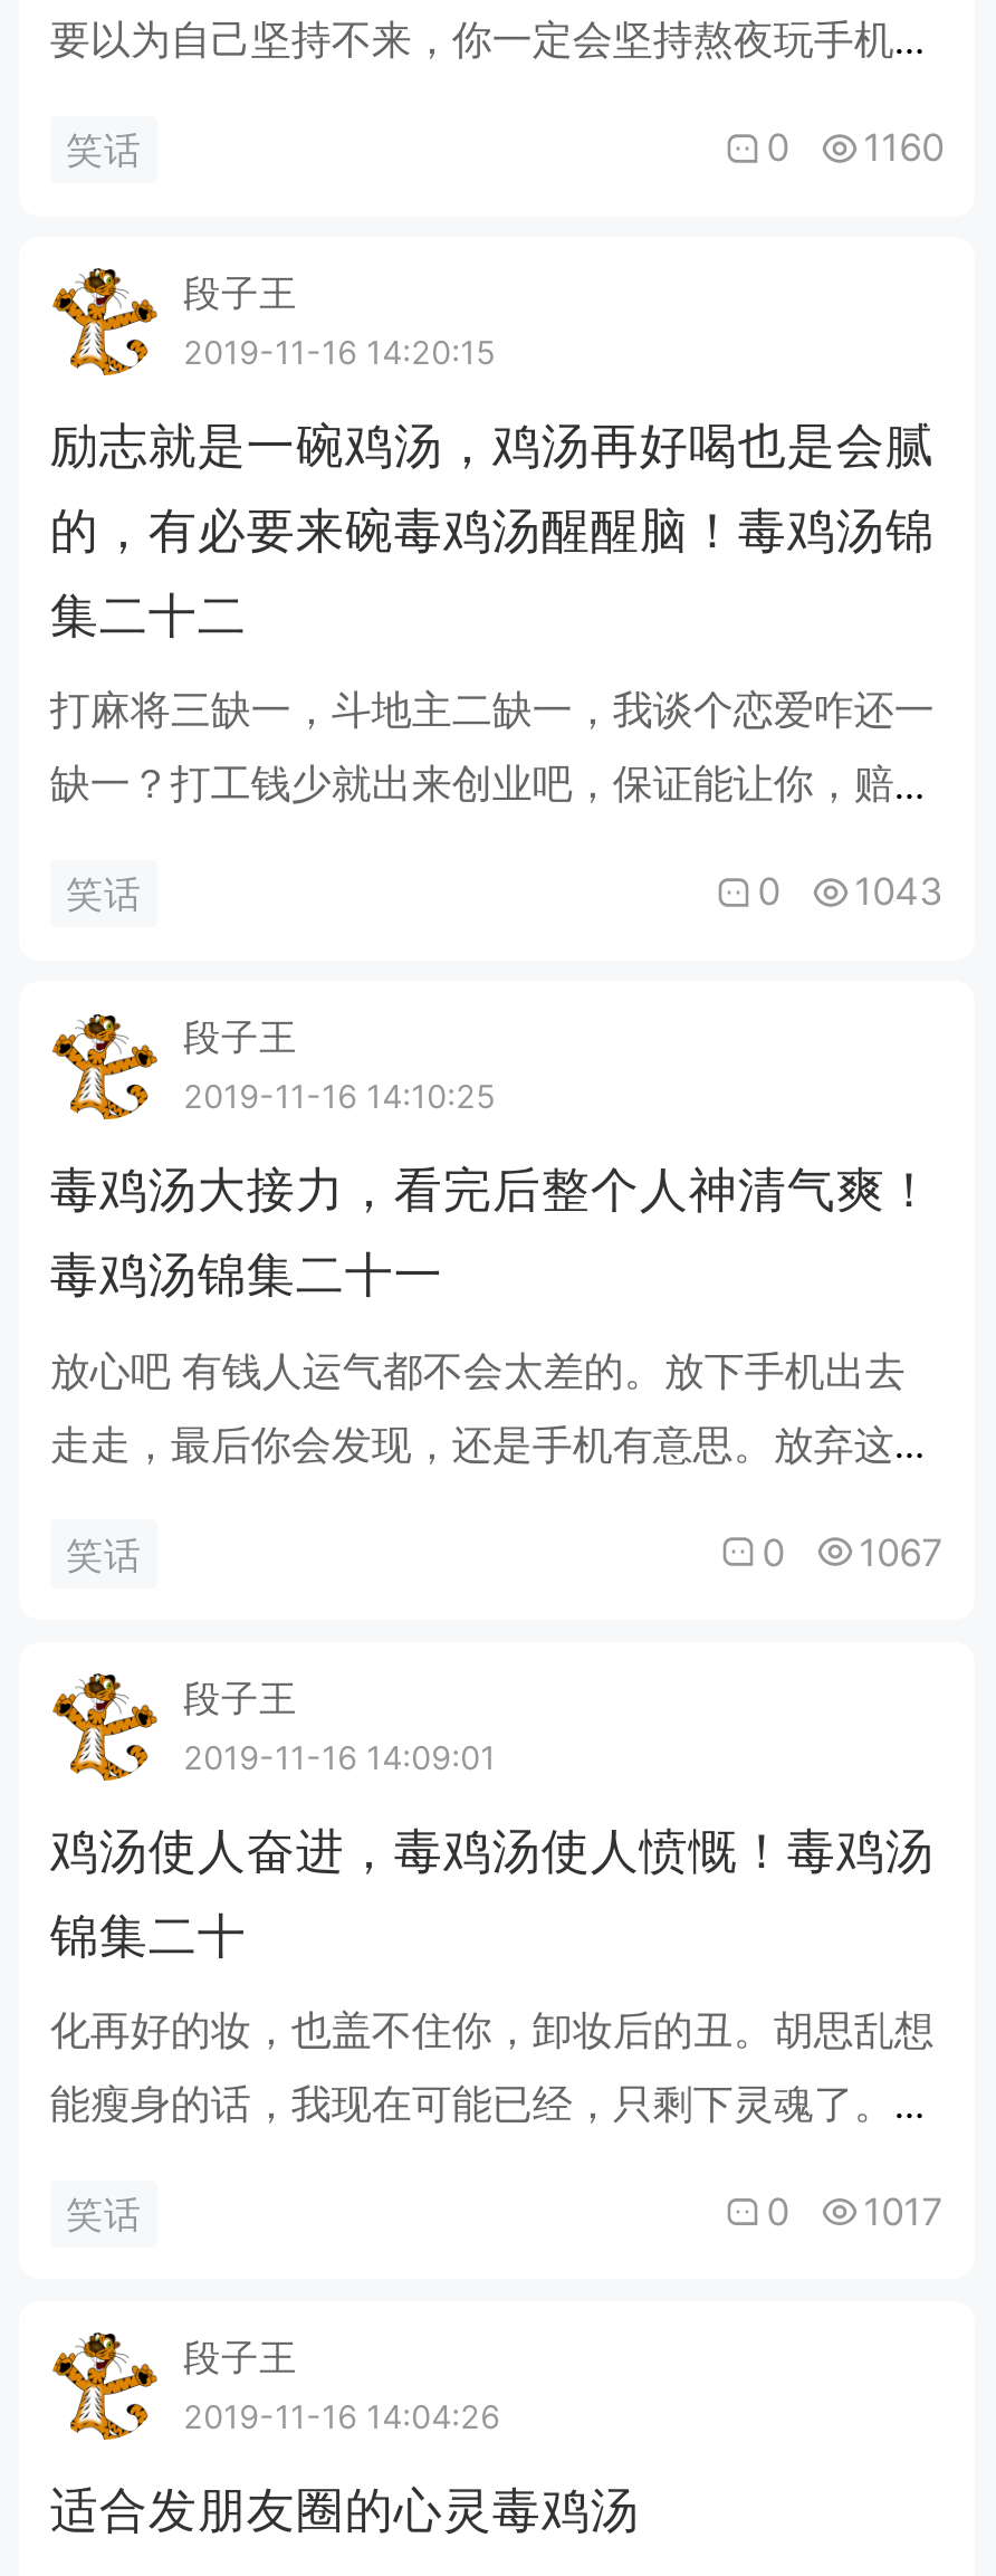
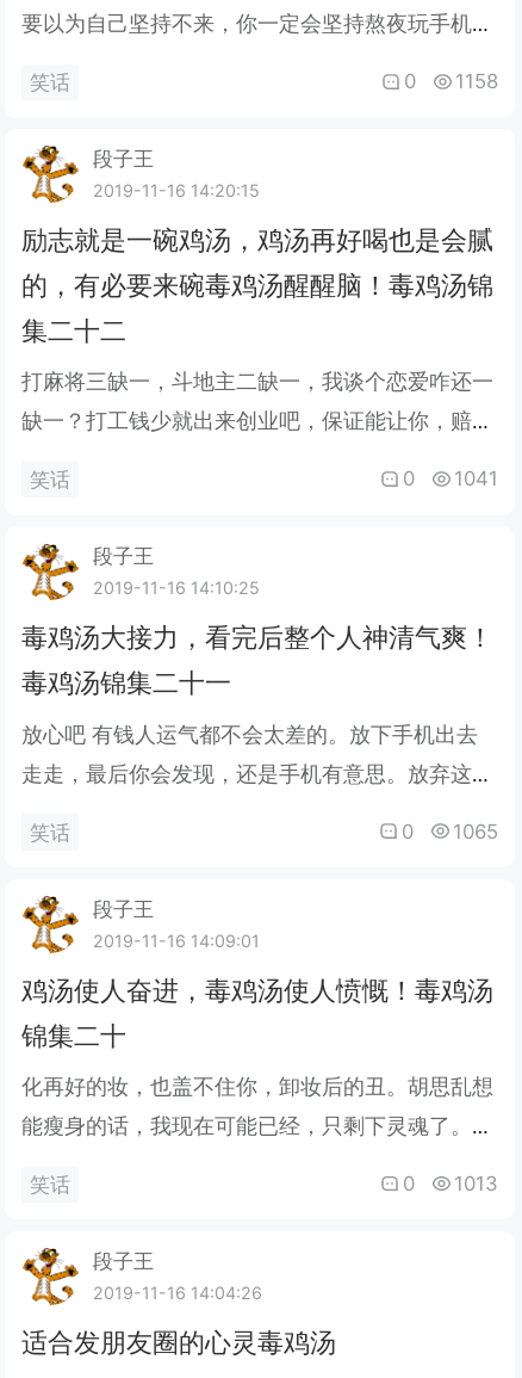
[766,126,944,170] 0 1160 -> [404,69,498,93] 0 1158
[757,870,944,915] 0 1043 -> [402,467,498,491] 0 1041
[762,1530,944,1575] 0 1067 -> [401,819,498,843] 0 1065
[766,2190,944,2234] 0 1017 -> [402,1172,498,1196] 0 1013

